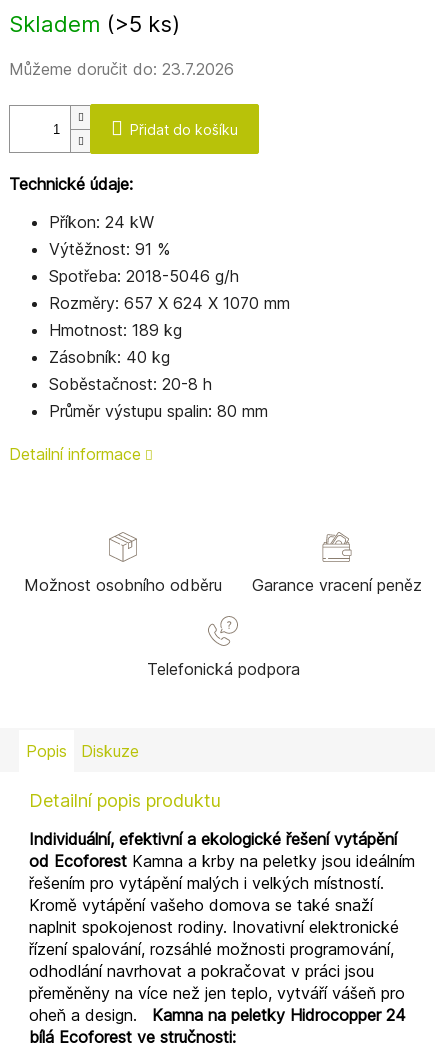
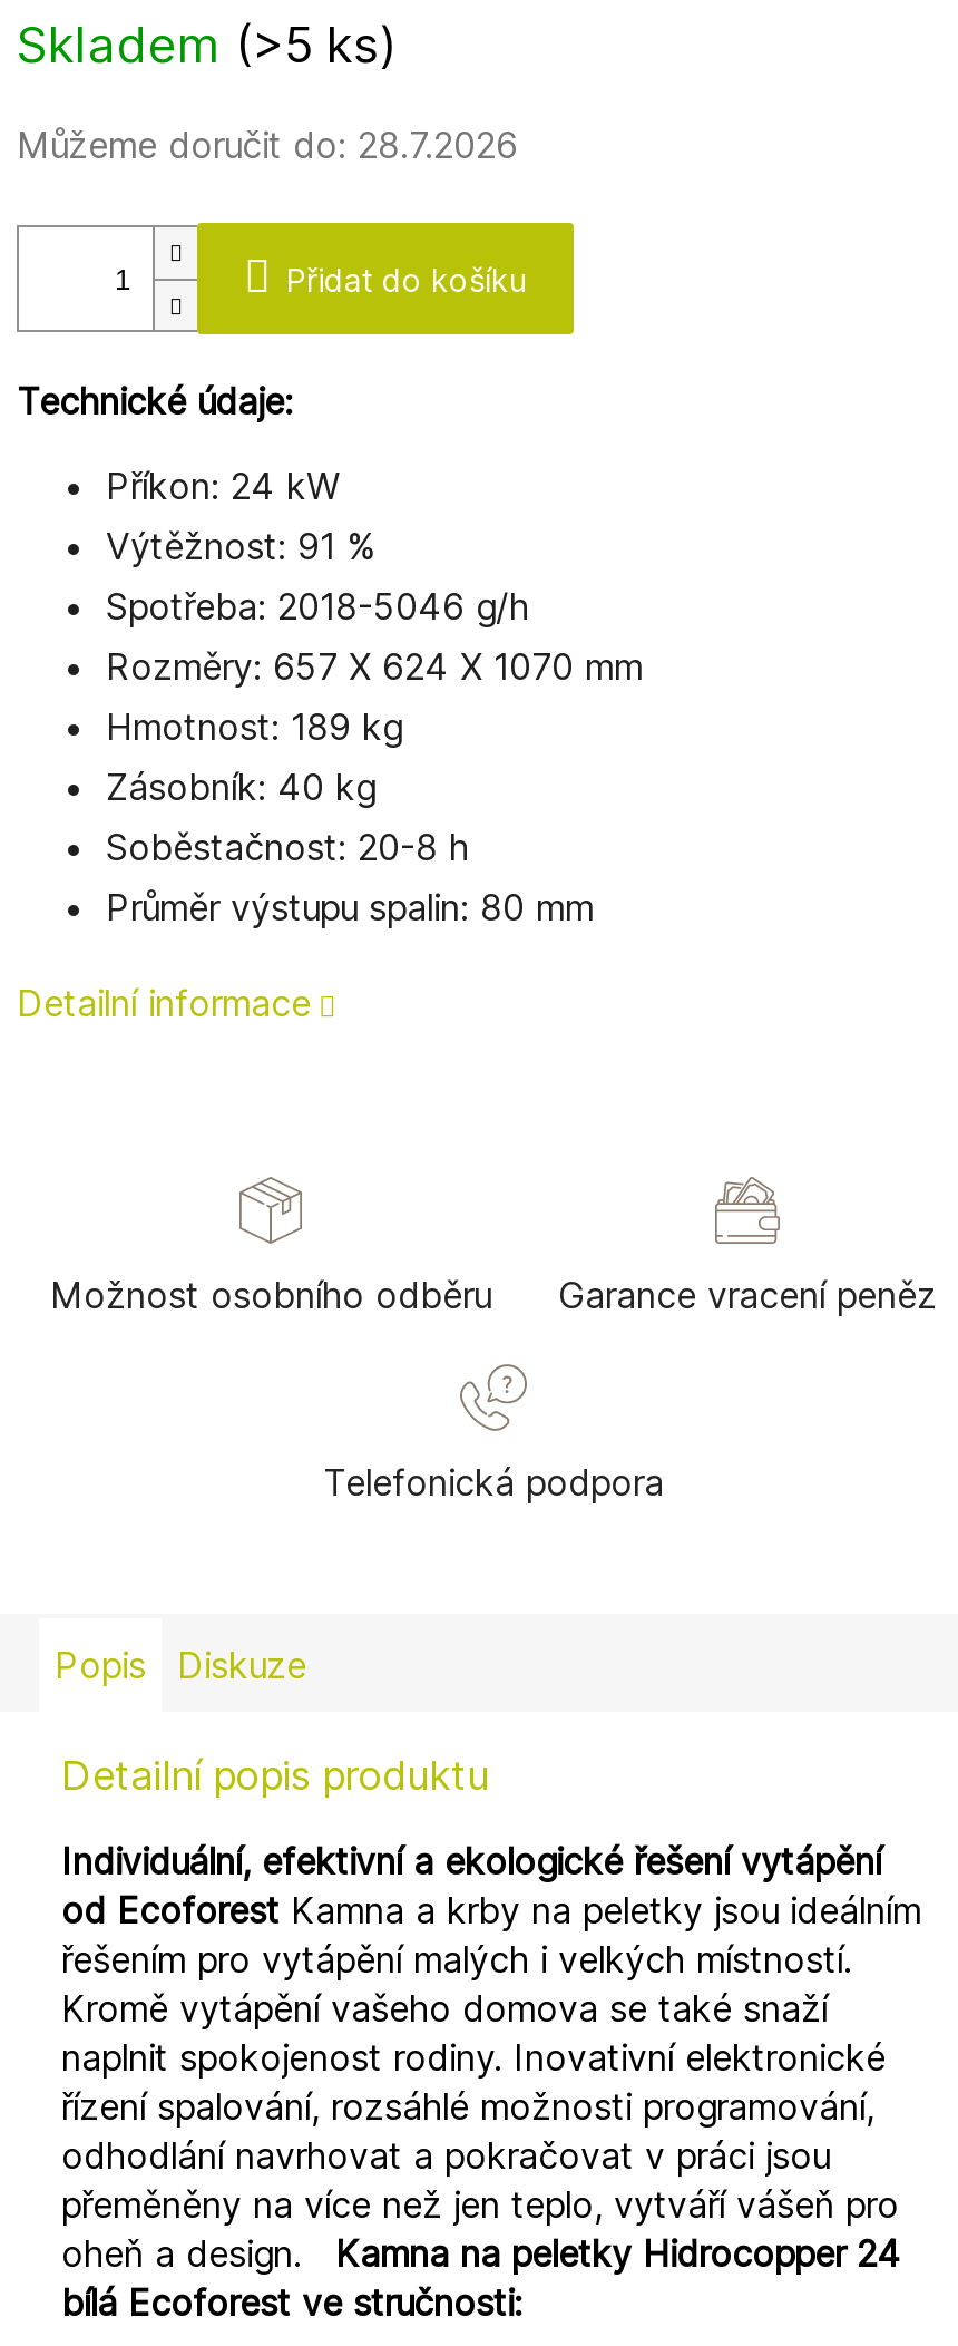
[9,59,234,79] Můžeme doručit do: 23.7.2026 -> [17,123,518,168] Můžeme doručit do: 28.7.2026

